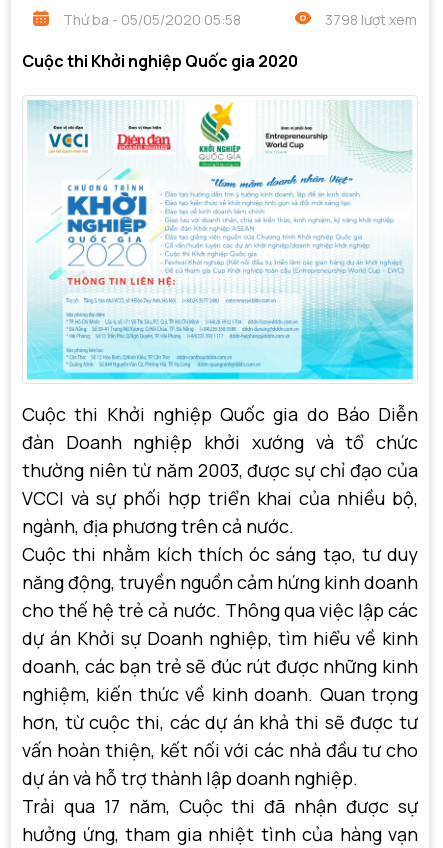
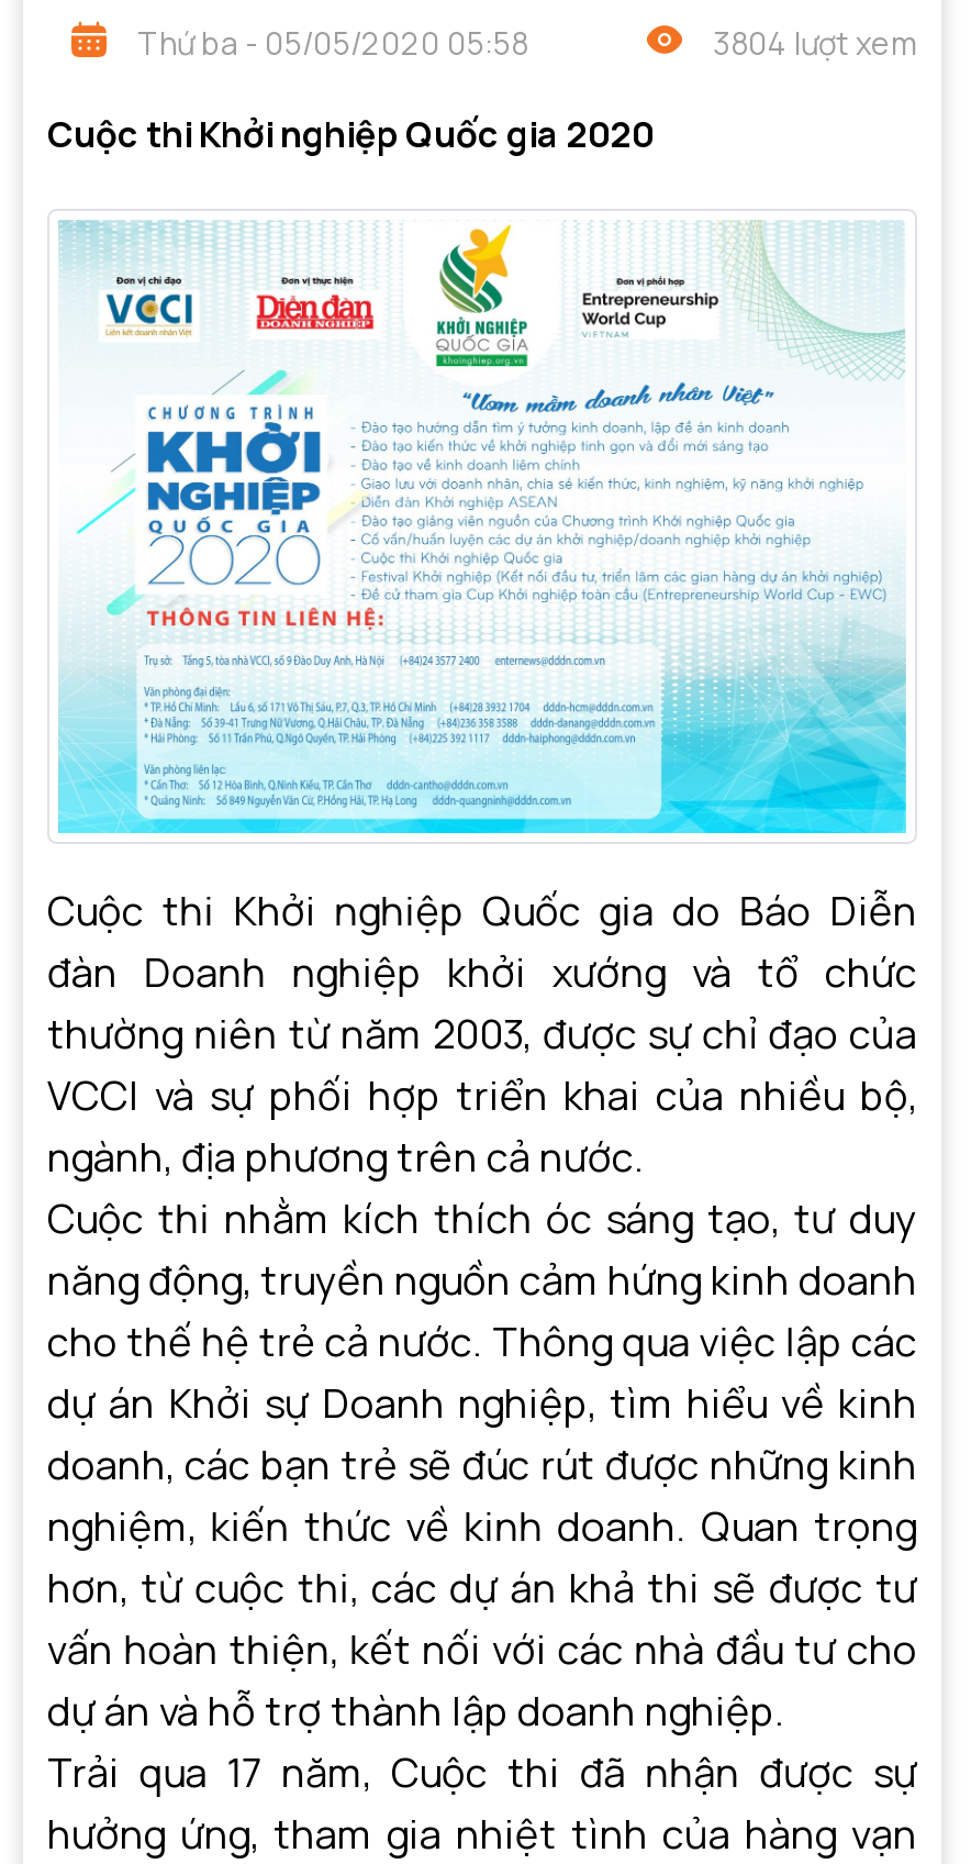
[325,10,417,29] 3798 lượt xem -> [713,22,917,64] 3804 lượt xem

